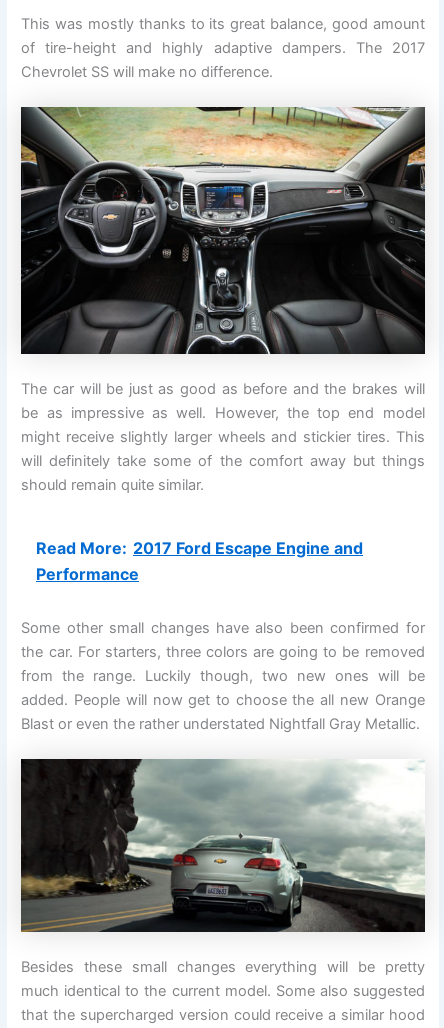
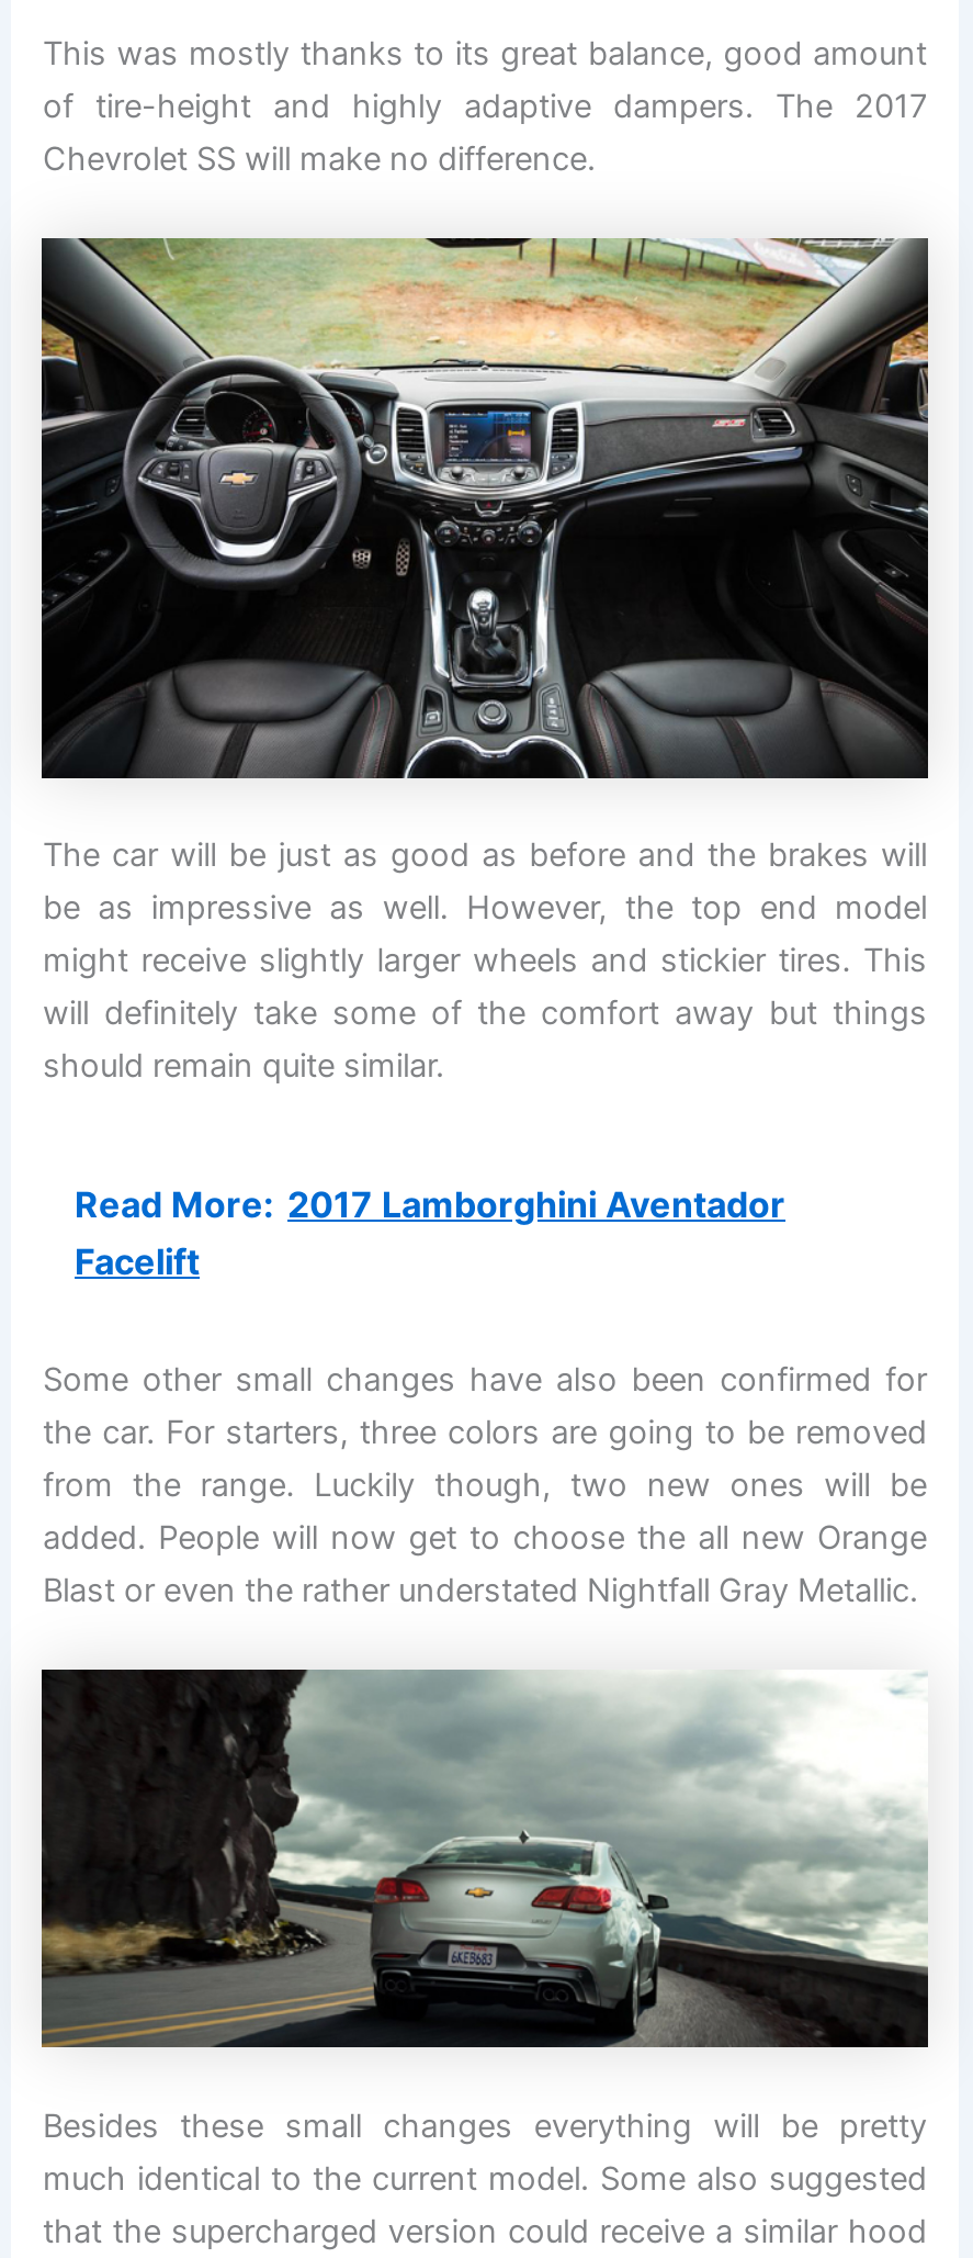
[36,538,363,584] Read More: 2017 Ford Escape Engine and | Performance -> [75,1183,785,1284] Read More: 2017 Lamborghini Aventador | Facelift

